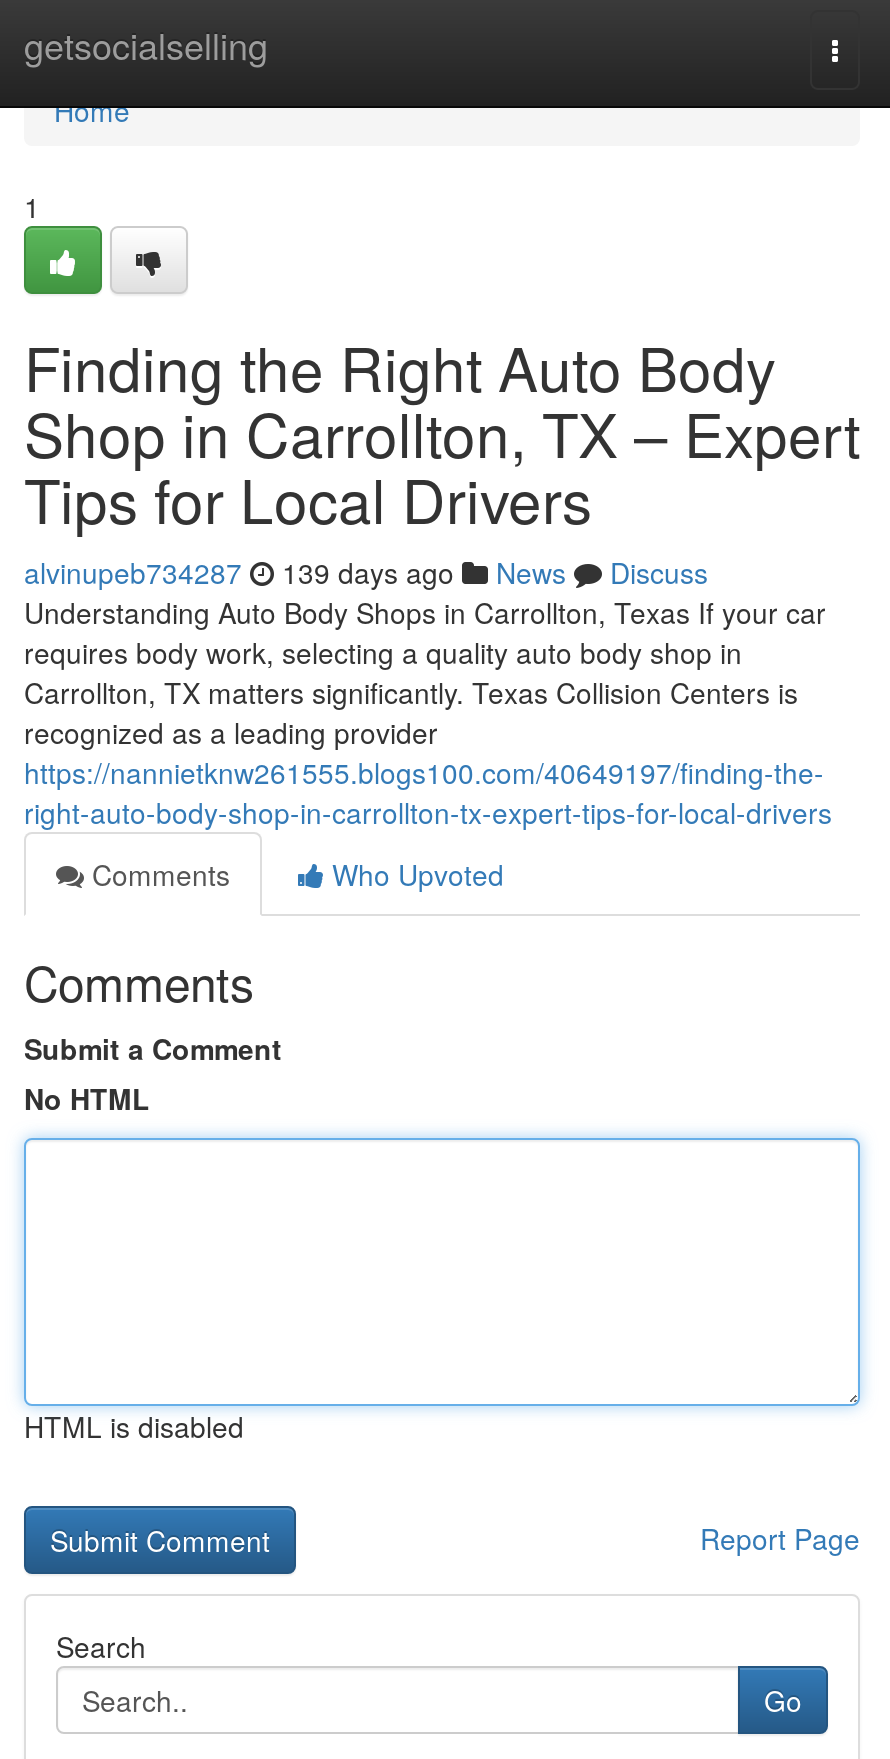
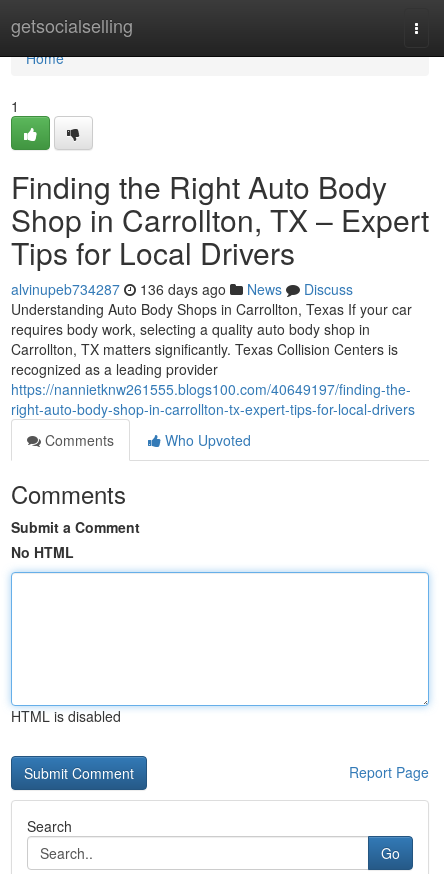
[24,552,708,592] alvinupeb734287 139 days ago News Discuss -> [11,279,353,299] alvinupeb734287 136 days ago News Discuss

